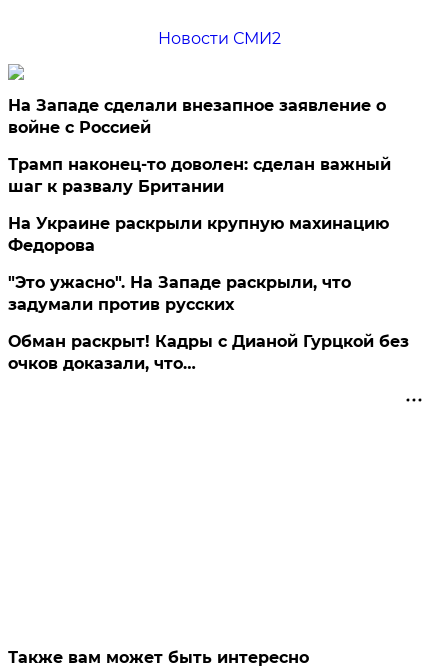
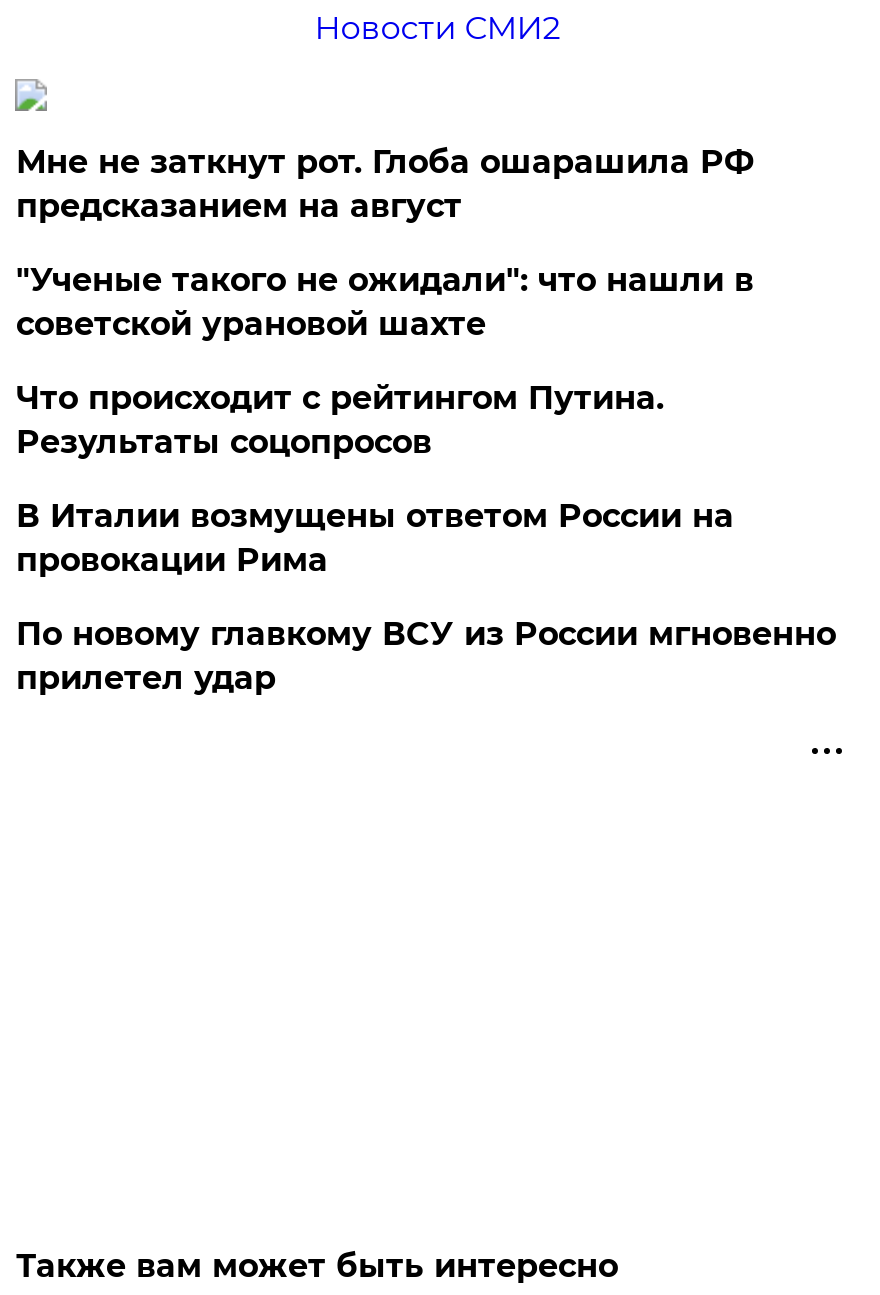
[8,96,386,137] На Западе сделали внезапное заявление о | войне с Россией -> [16,143,754,225] Мне не заткнут рот. Глоба ошарашила РФ | предсказанием на август
[8,155,391,196] Трамп наконец-то доволен: сделан важный | шаг к развалу Британии -> [16,261,754,343] "Ученые такого не ожидали": что нашли в | советской урановой шахте
[8,214,389,255] На Украине раскрыли крупную махинацию | Федорова -> [16,379,664,461] Что происходит с рейтингом Путина. | Результаты соцопросов
[8,273,351,314] "Это ужасно". На Западе раскрыли, что | задумали против русских -> [16,497,734,579] В Италии возмущены ответом России на | провокации Рима
[8,332,409,373] Обман раскрыт! Кадры с Дианой Гурцкой без | очков доказали, что… -> [16,615,836,697] По новому главкому ВСУ из России мгновенно | прилетел удар

